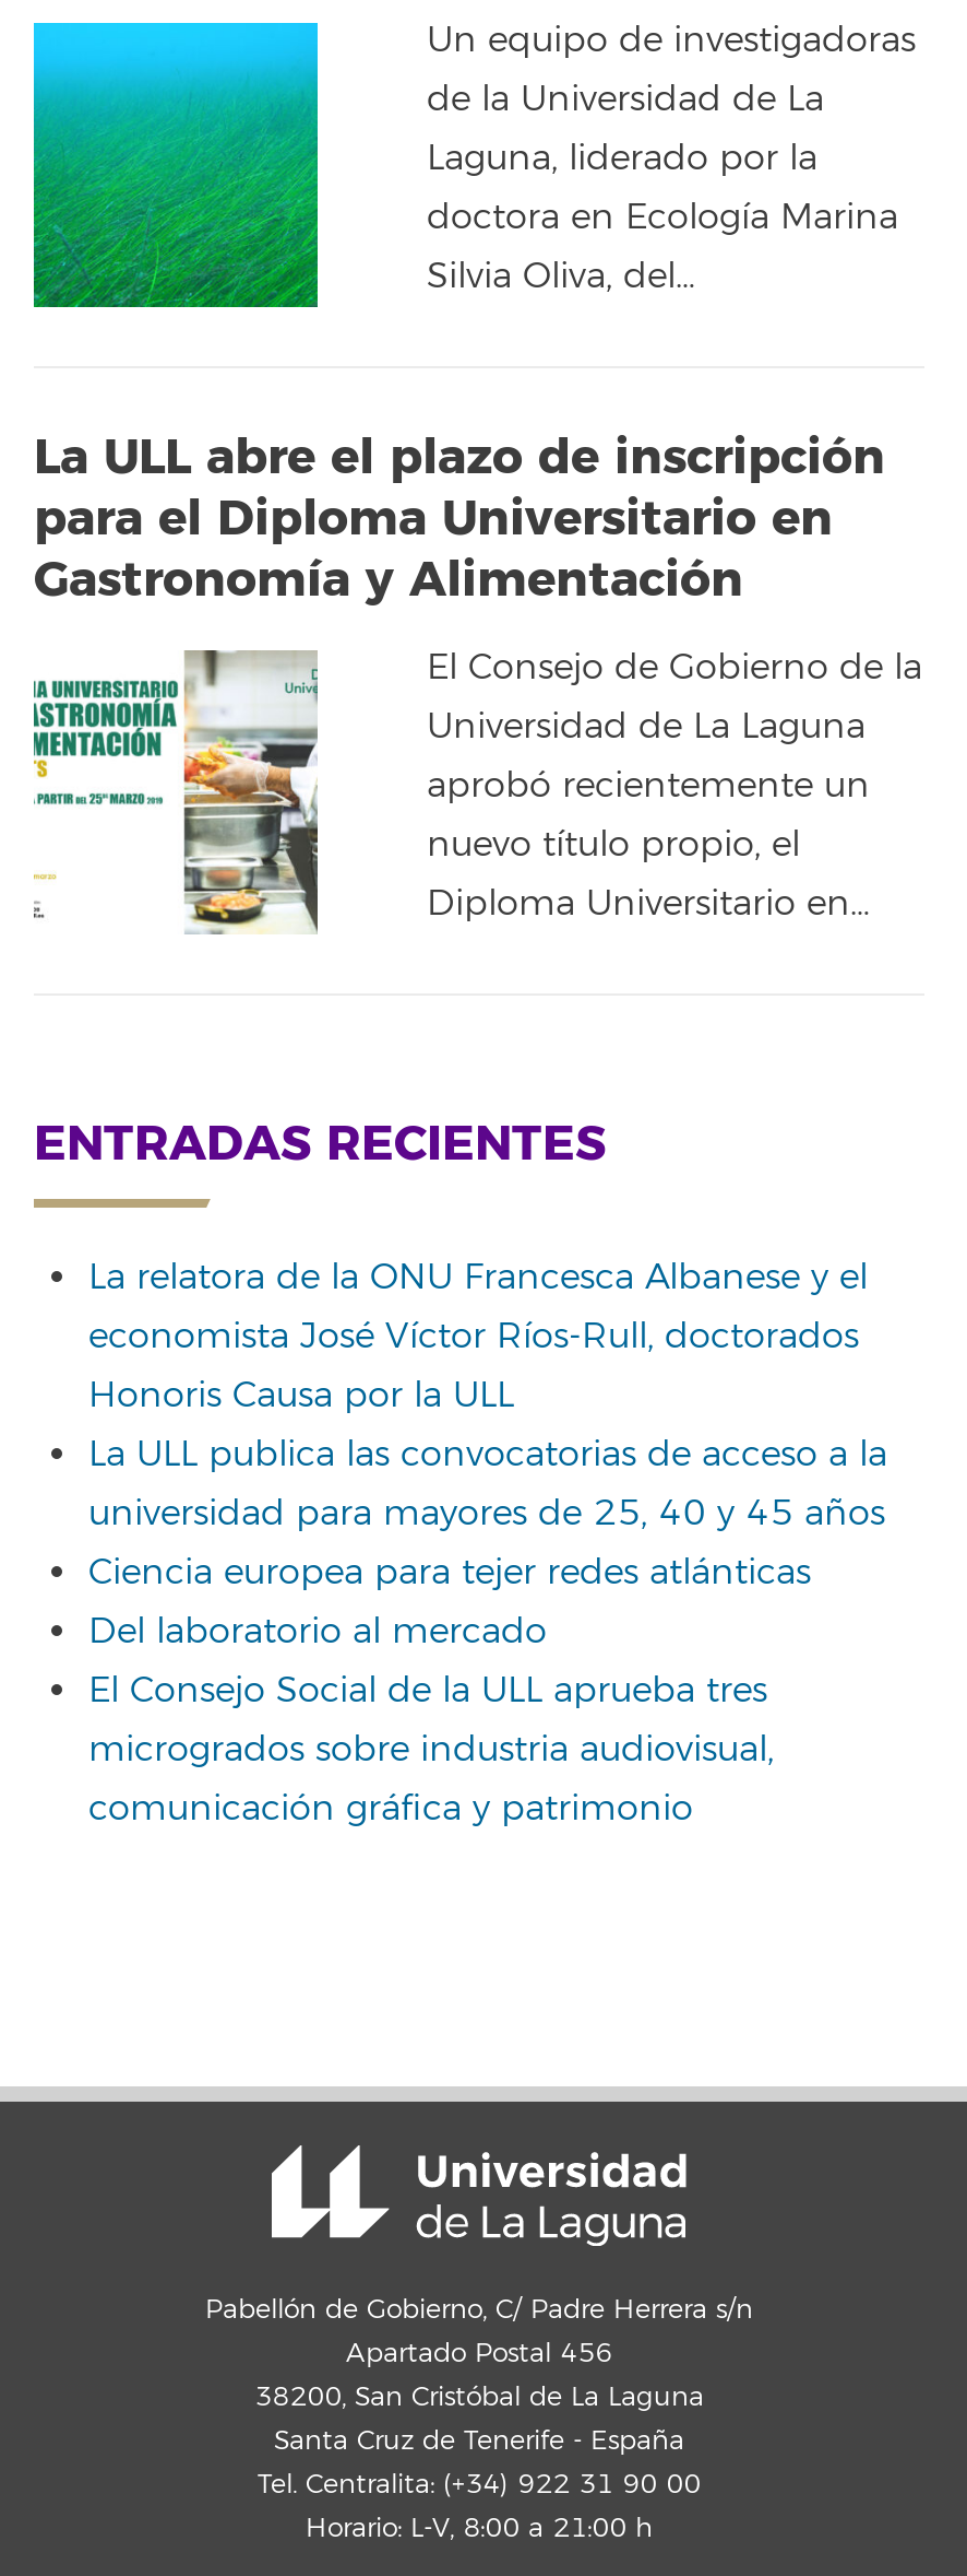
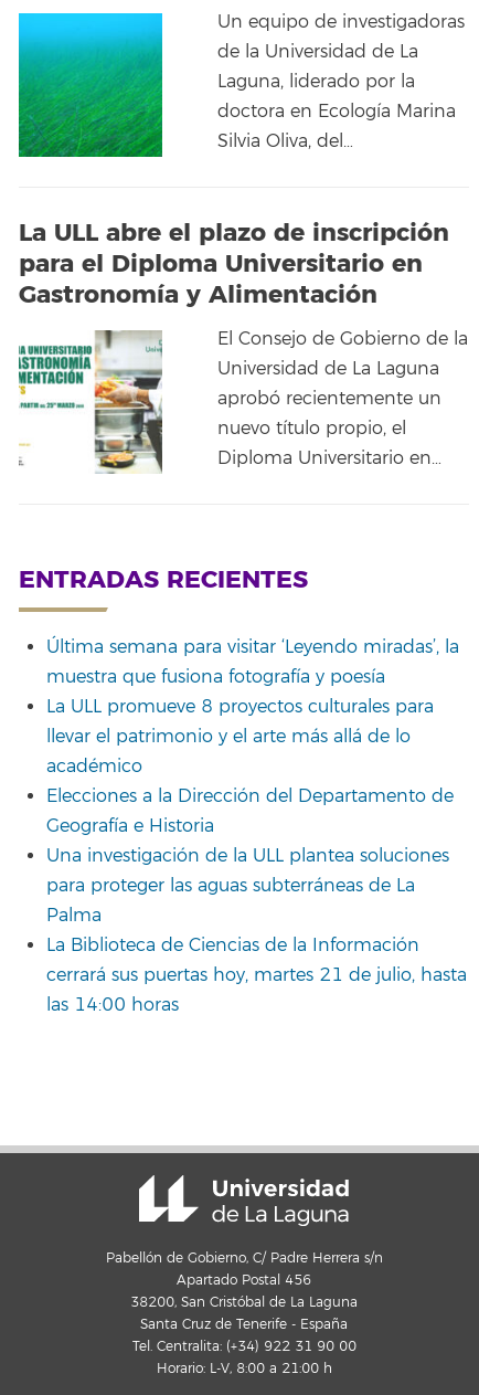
[88,1255,887,1830] La relatora de la ONU Francesca Albanese y el | economista José Víctor Ríos-Rull, doctorados | Honoris Causa por la ULL | La ULL publica las convocatorias de acceso a la | universidad para mayores de 25, 40 y 45 años | Ciencia europea para tejer redes atlánticas | Del laboratorio al mercado | El Consejo Social de la ULL aprueba tres | microgrados sobre industria audiovisual, | comunicación gráfica y patrimonio -> [46,636,467,1016] Última semana para visitar ‘Leyendo miradas’, la | muestra que fusiona fotografía y poesía | La ULL promueve 8 proyectos culturales para | llevar el patrimonio y el arte más allá de lo | académico | Elecciones a la Dirección del Departamento de | Geografía e Historia | Una investigación de la ULL plantea soluciones | para proteger las aguas subterráneas de La | Palma | La Biblioteca de Ciencias de la Información | cerrará sus puertas hoy, martes 21 de julio, hasta | las 14:00 horas

